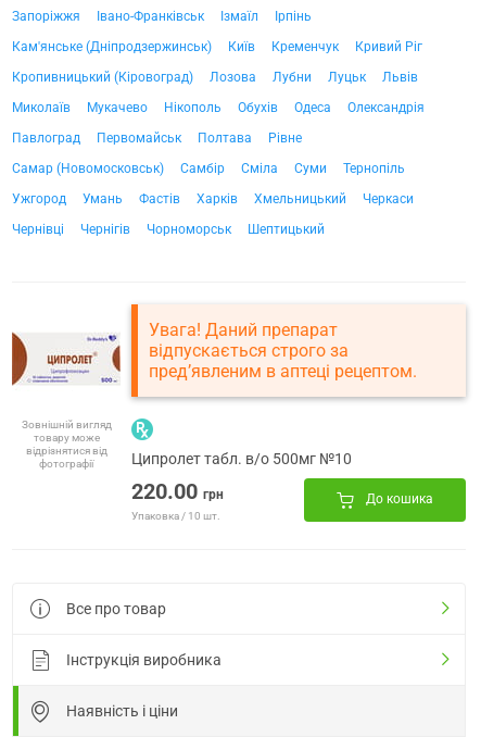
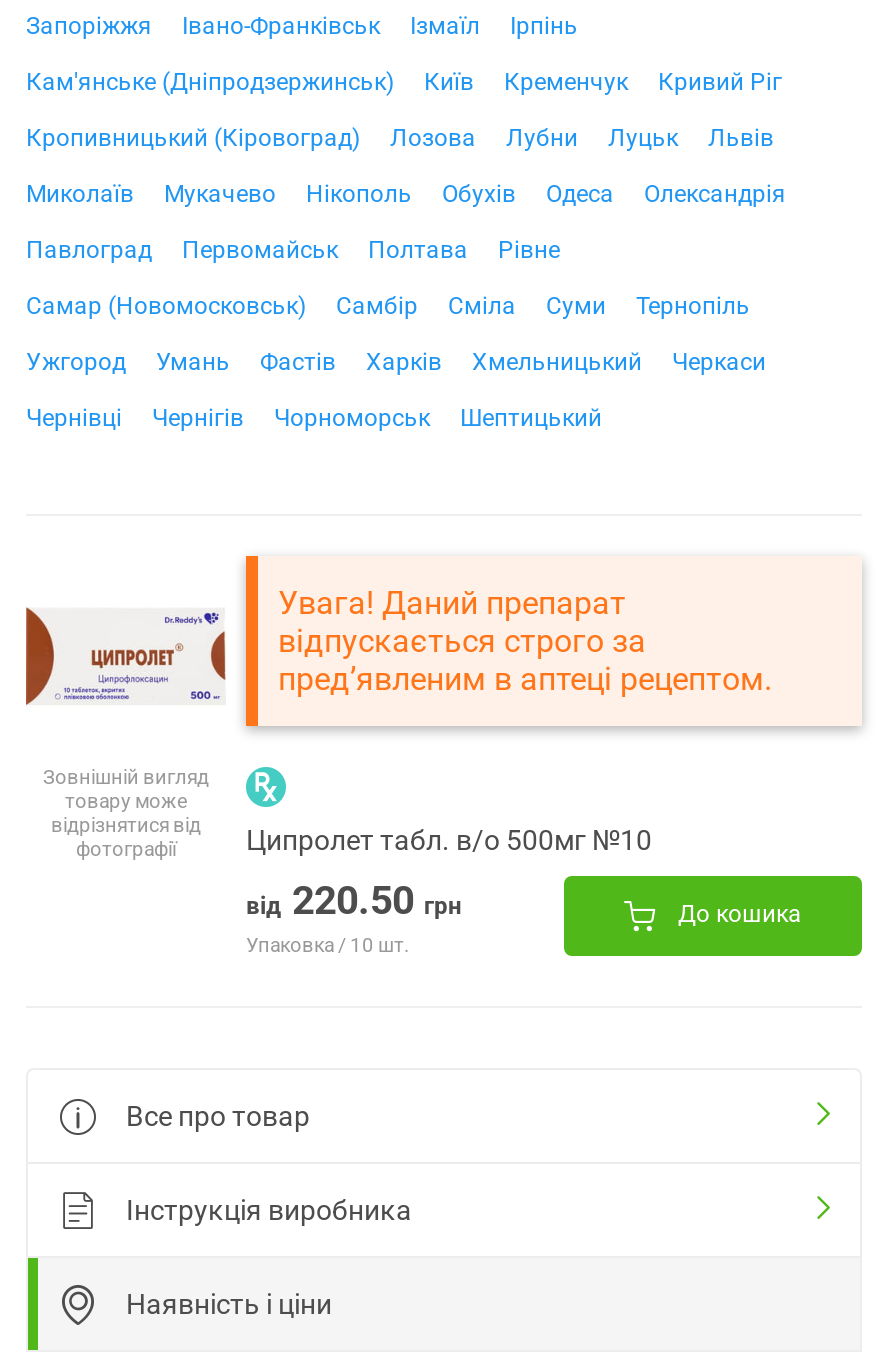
[131,478,224,504] 220.00 грн -> [246,875,462,923] від 220.50 грн

